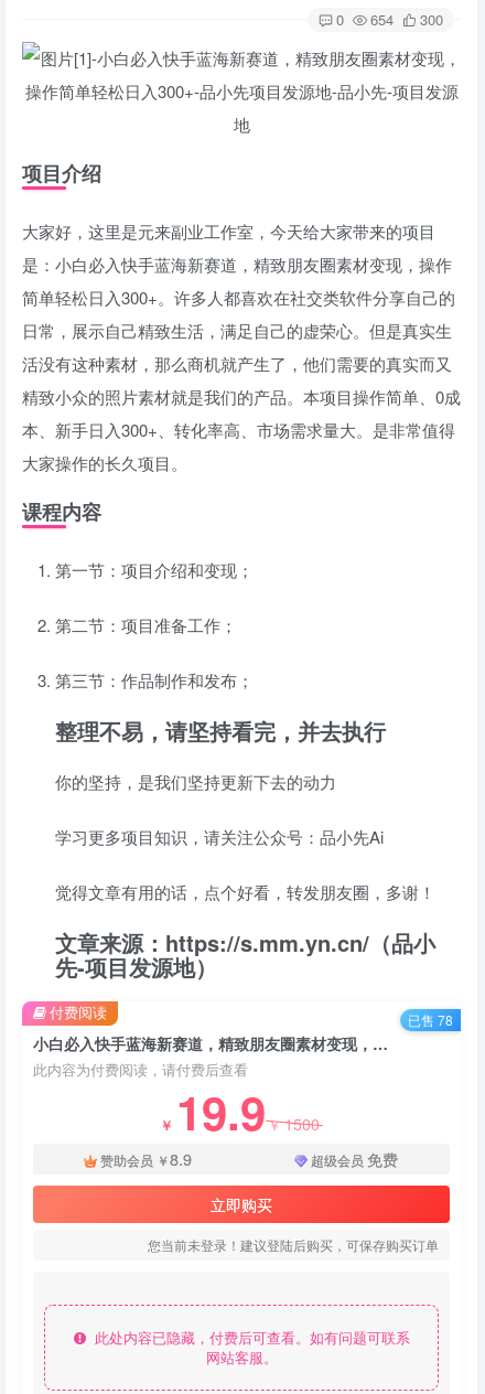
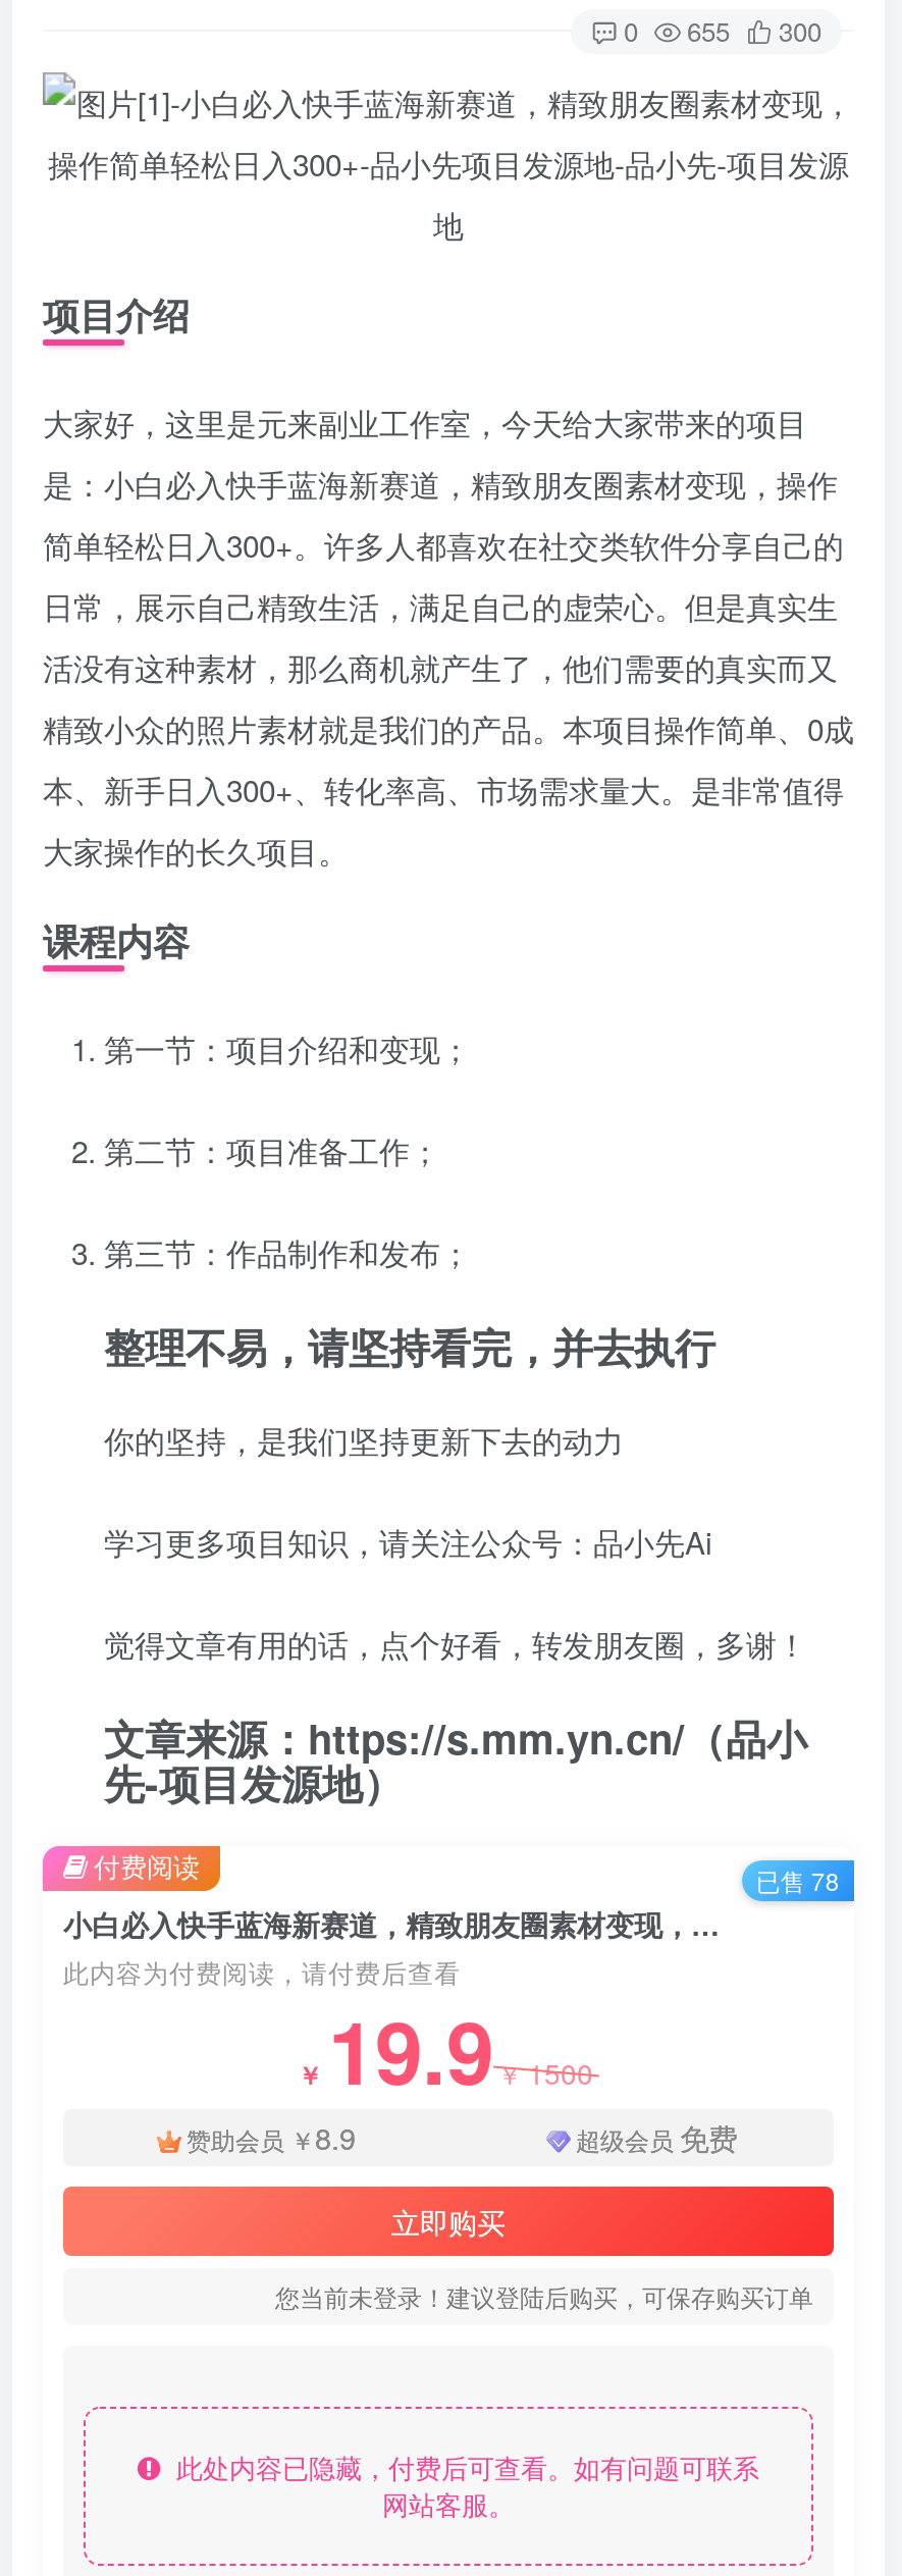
[336,9,443,30] 0 654 300 -> [624,11,821,50] 0 655 300

